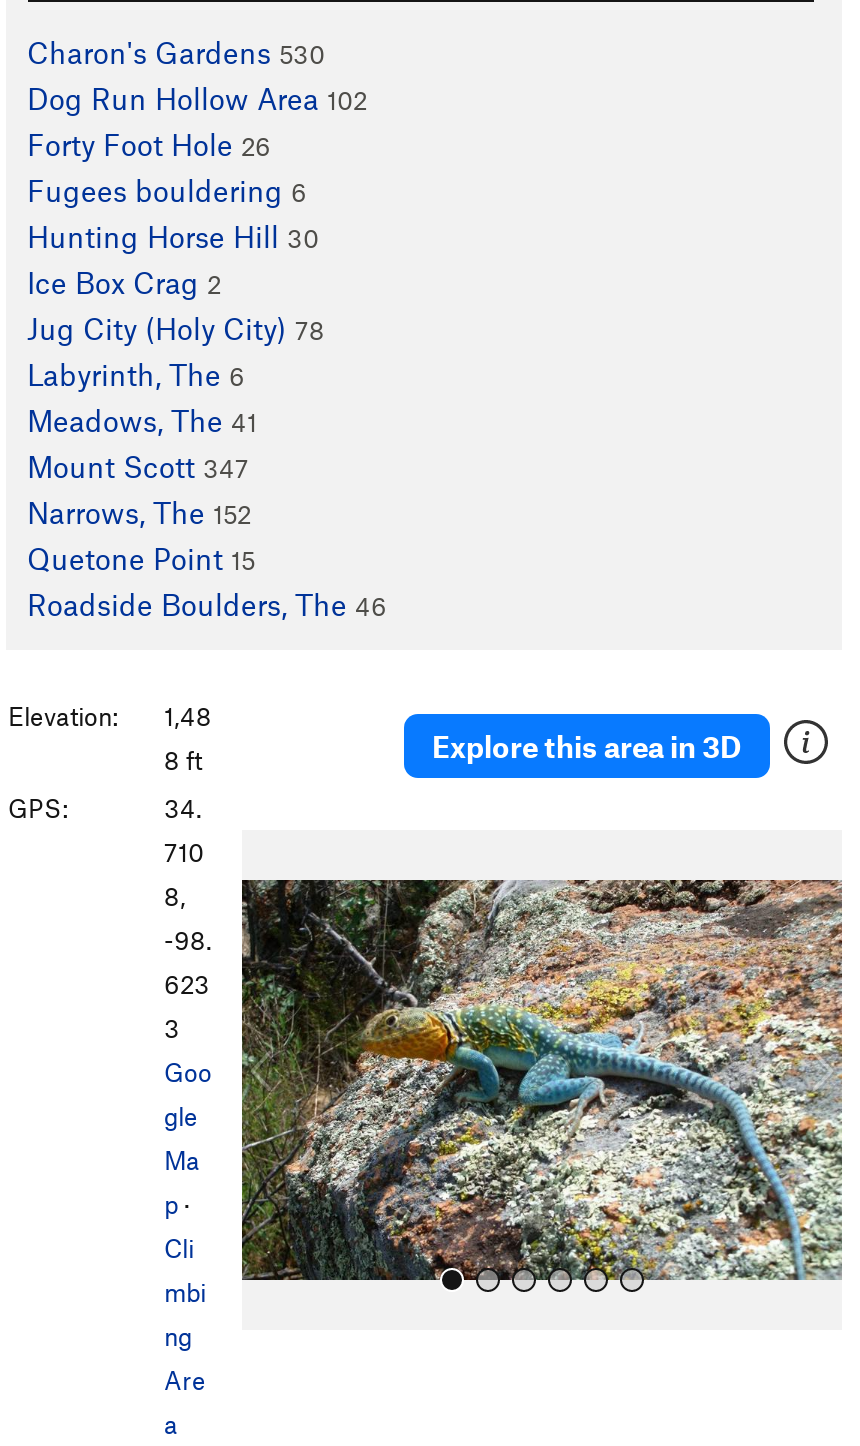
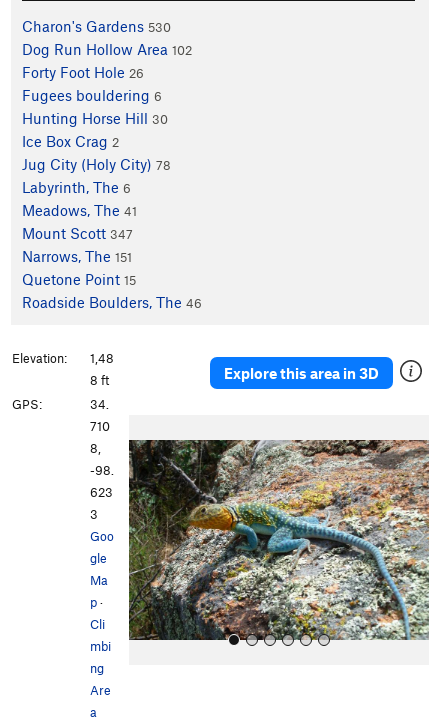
[27,495,251,531] Narrows, The 152 -> [21,247,131,265] Narrows, The 151

